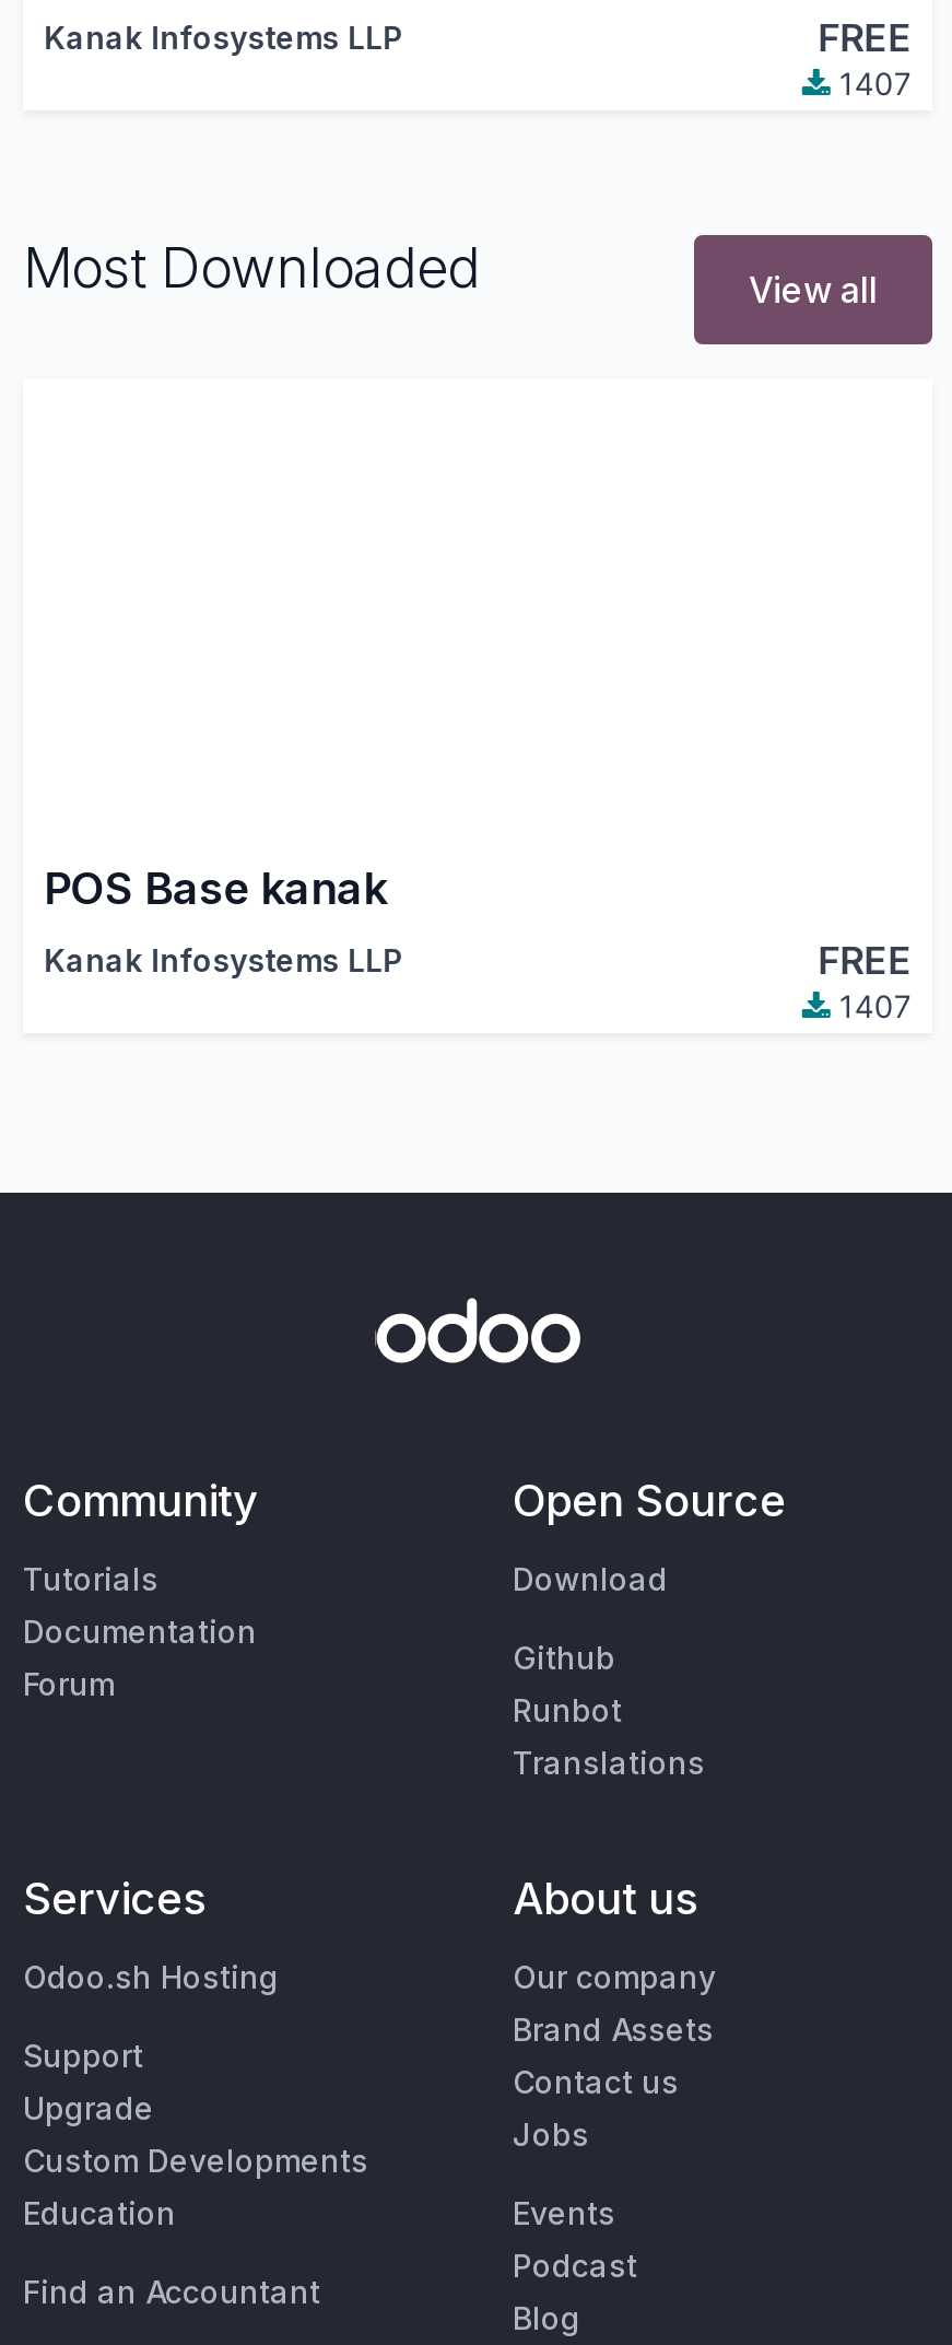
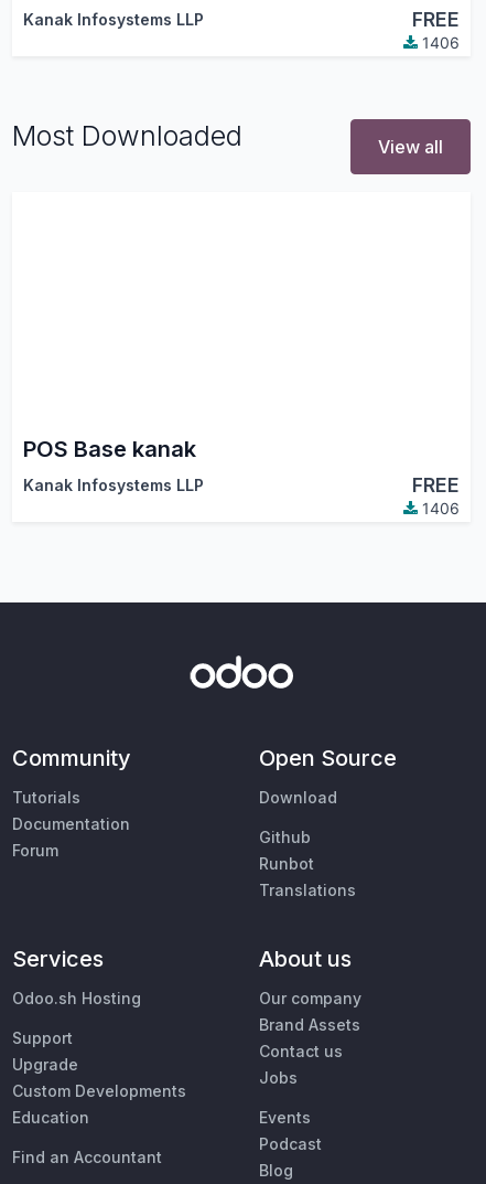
[830,63,911,101] 1407 -> [418,33,460,51] 1406
[830,986,911,1023] 1407 -> [418,498,460,517] 1406

